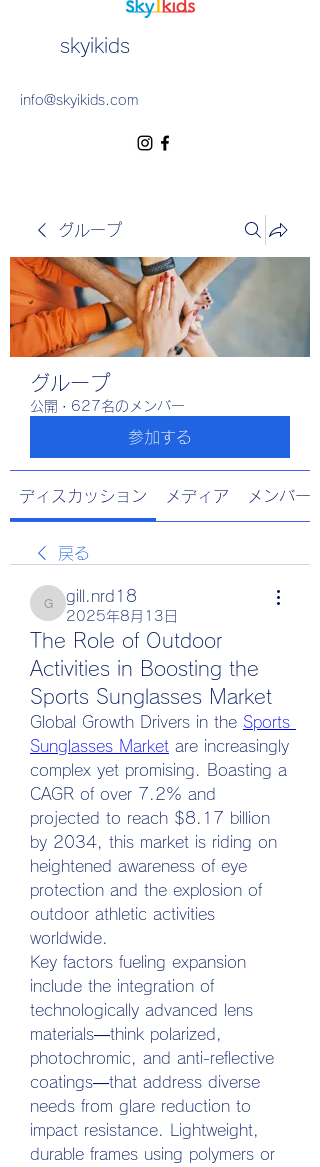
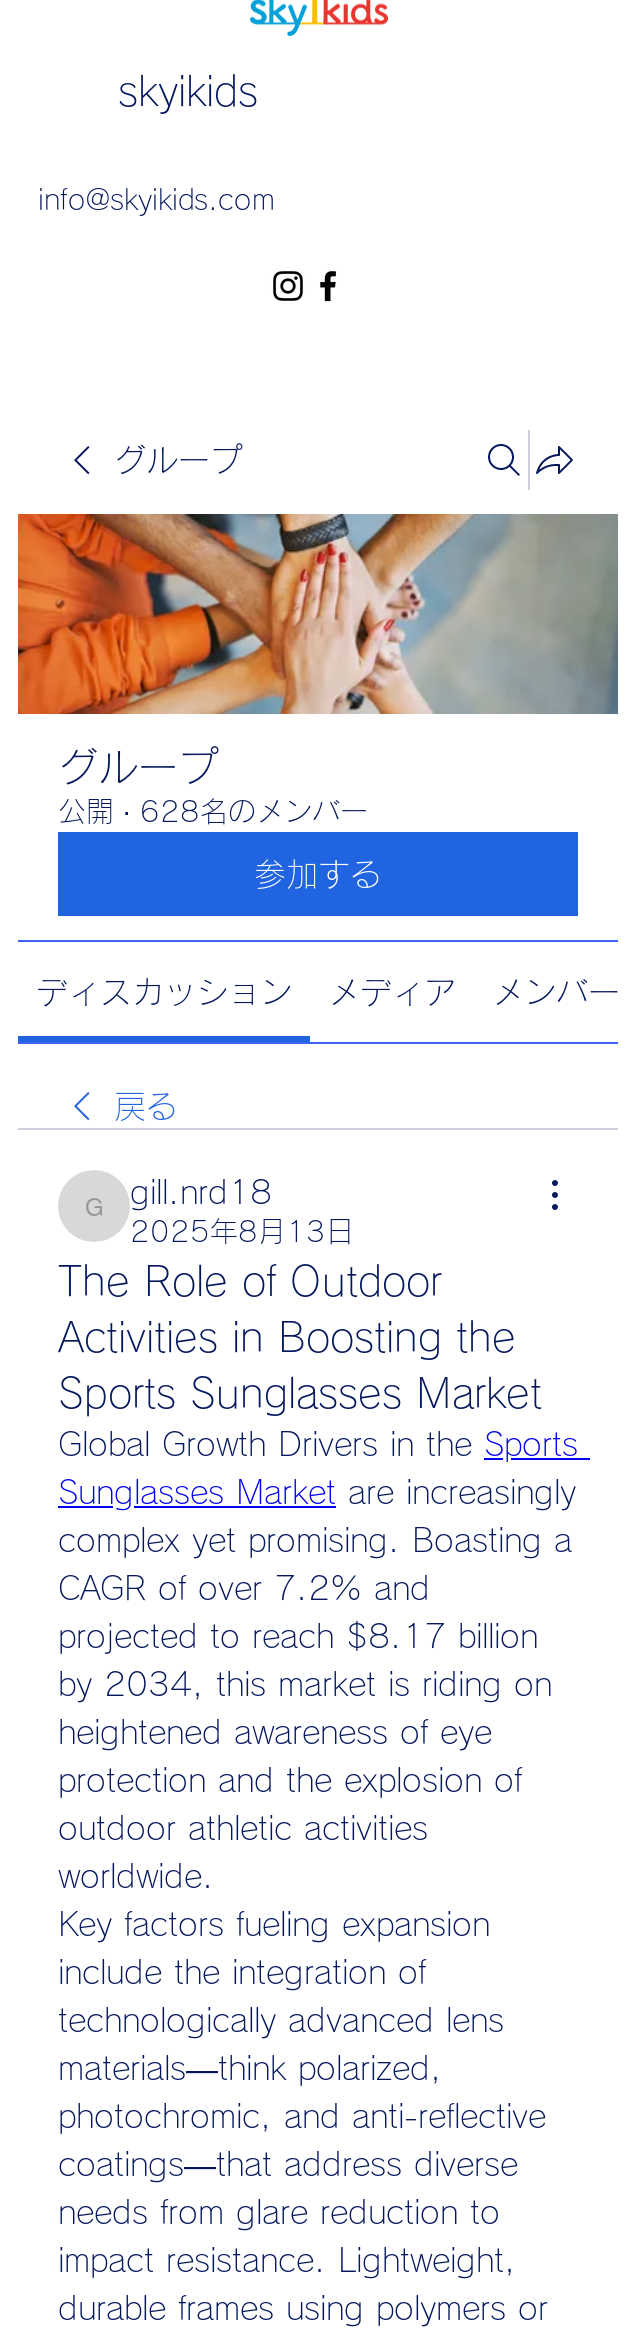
[30,399,185,413] 公開 · 627名のメンバー -> [58,798,368,826] 公開 · 628名のメンバー

